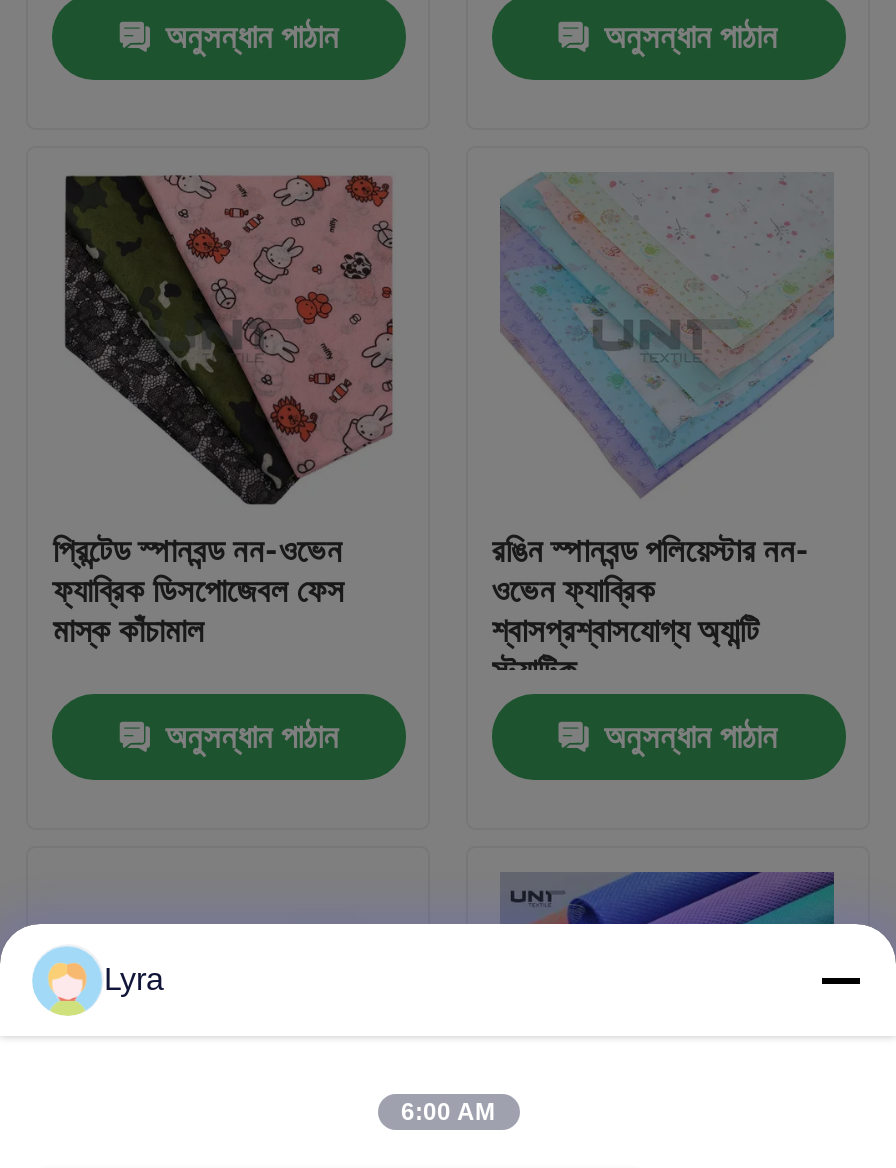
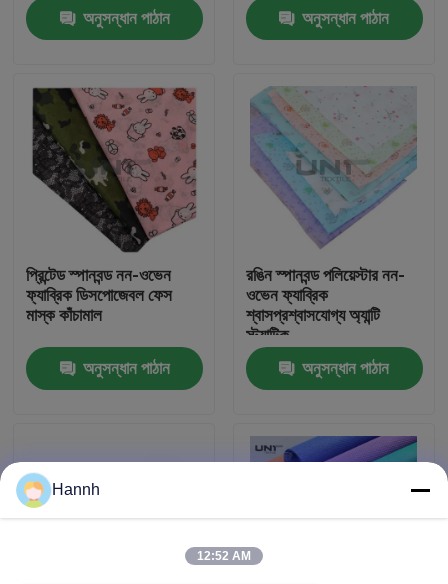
[104,962,164,996] Lyra -> [52,481,100,498] Hannh
[401,1098,495,1126] 6:00 AM -> [197,549,251,563] 12:52 AM

